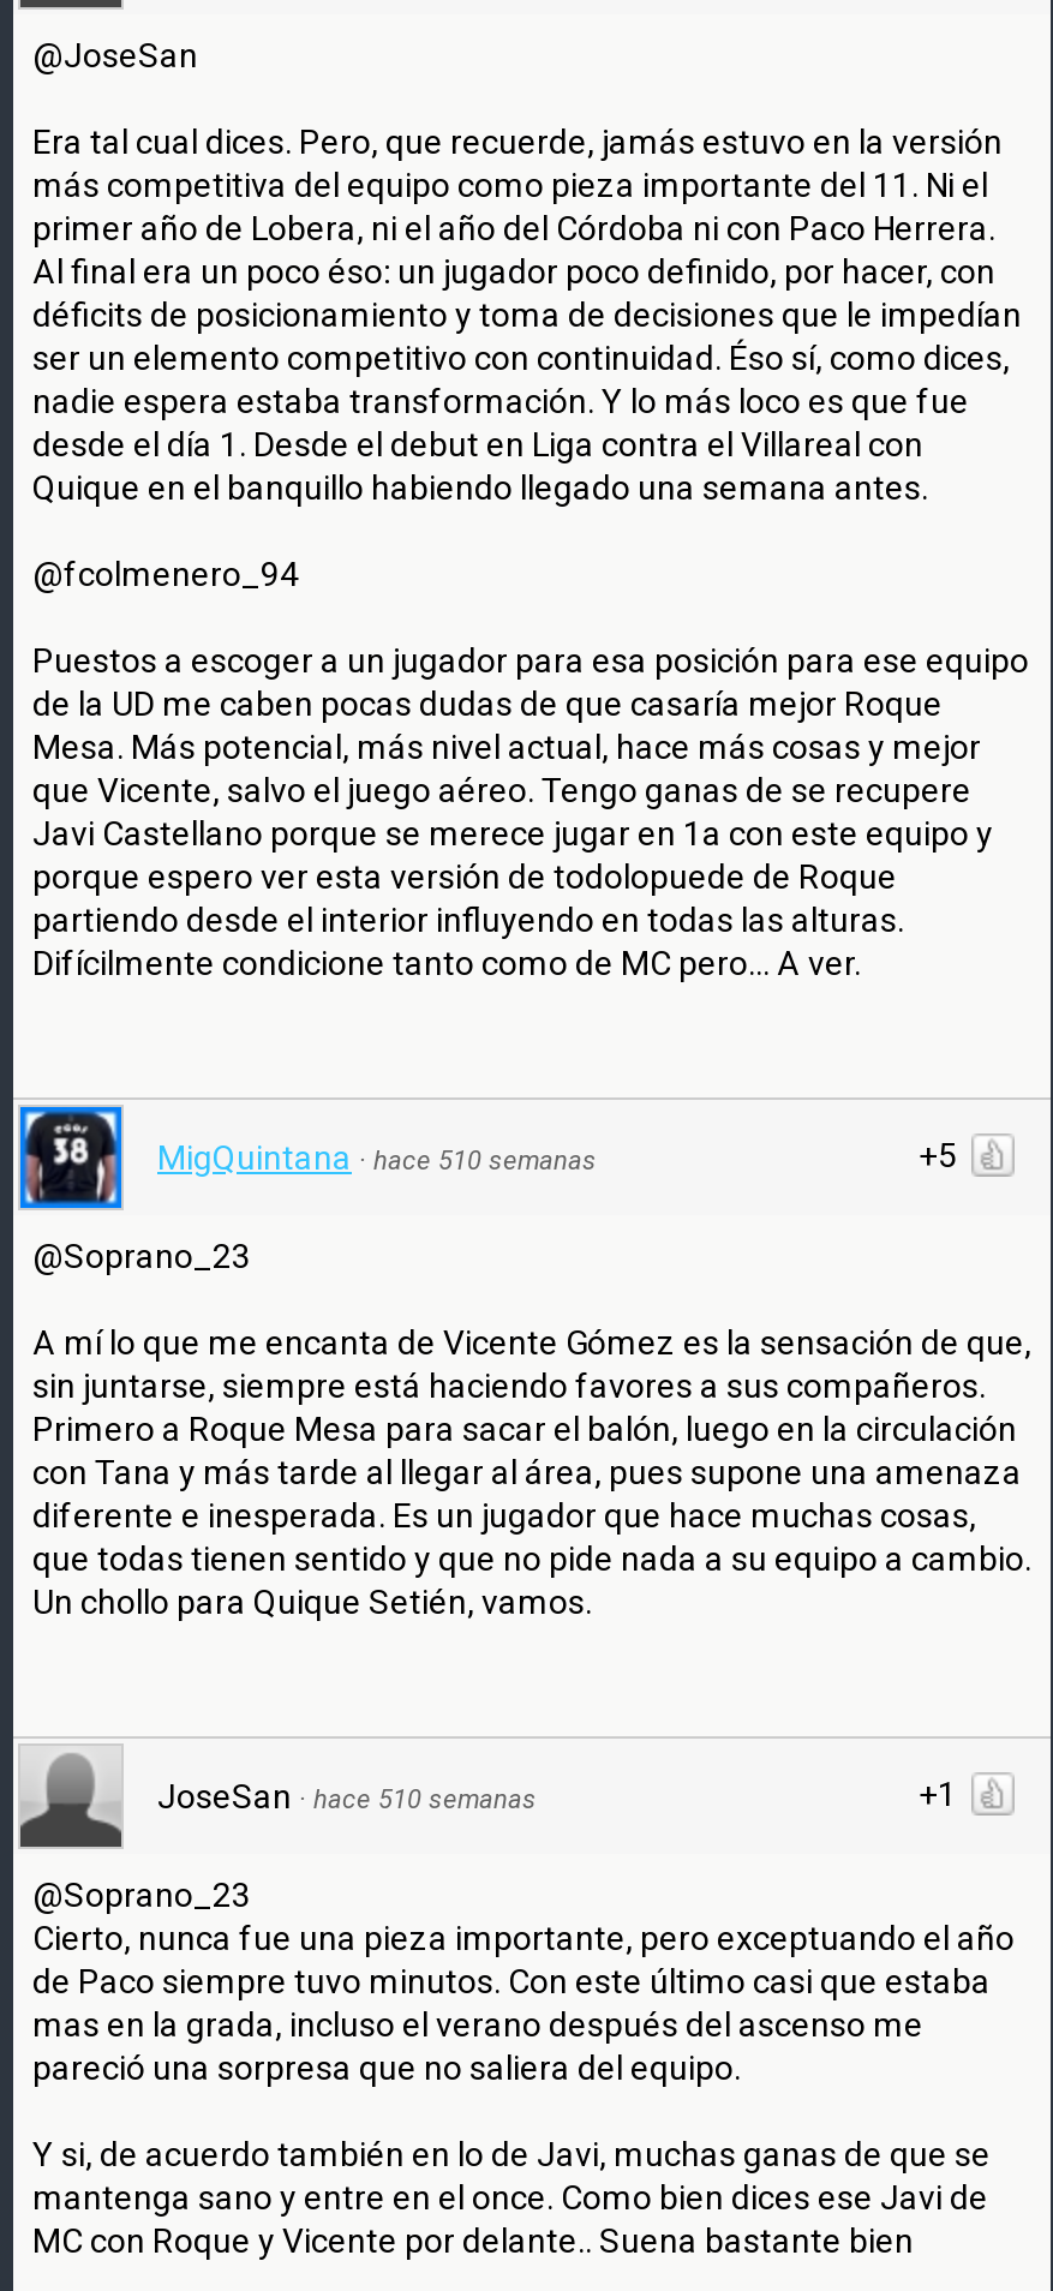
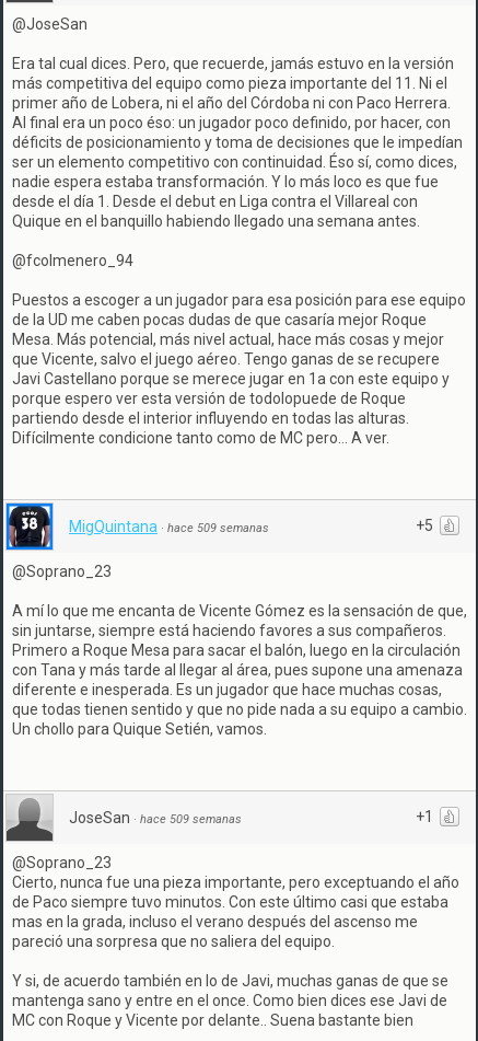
[157,1138,597,1177] MigQuintana · hace 510 semanas -> [69,518,269,535] MigQuintana · hace 509 semanas
[157,1777,537,1816] JoseSan · hace 510 semanas -> [69,809,242,826] JoseSan · hace 509 semanas

